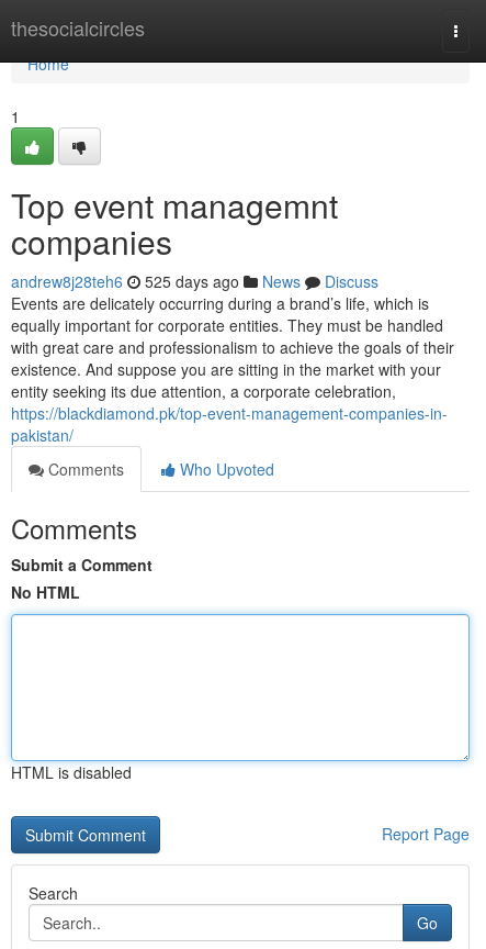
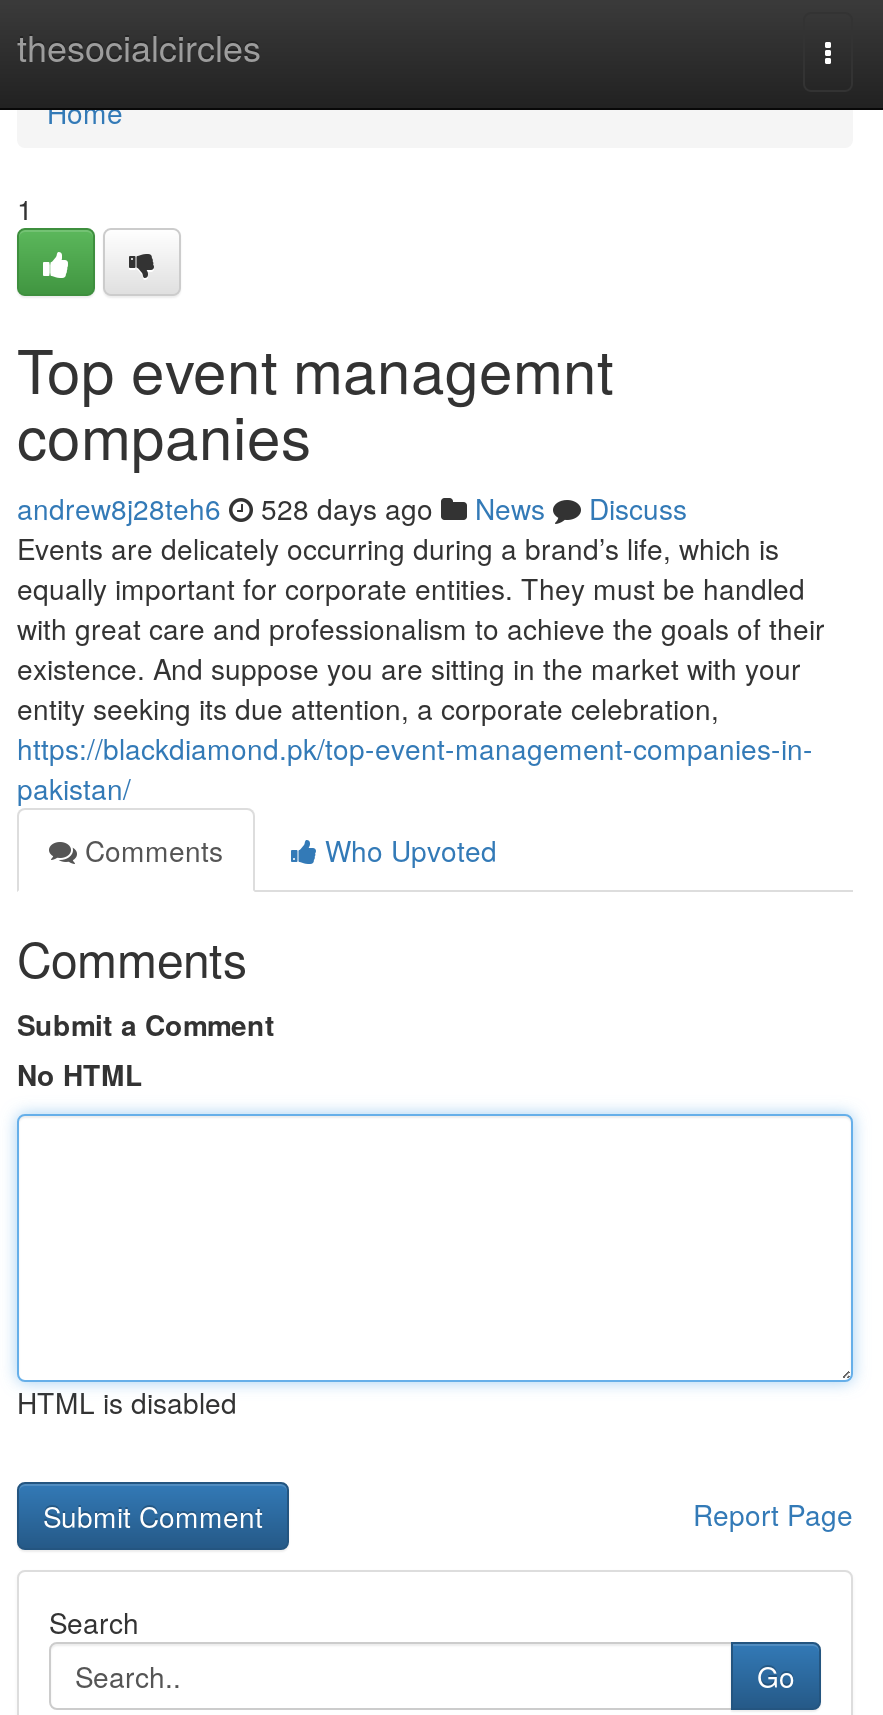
[11,270,378,292] andrew8j28teh6 525 days ago News Discuss -> [17,488,687,528] andrew8j28teh6 528 days ago News Discuss

